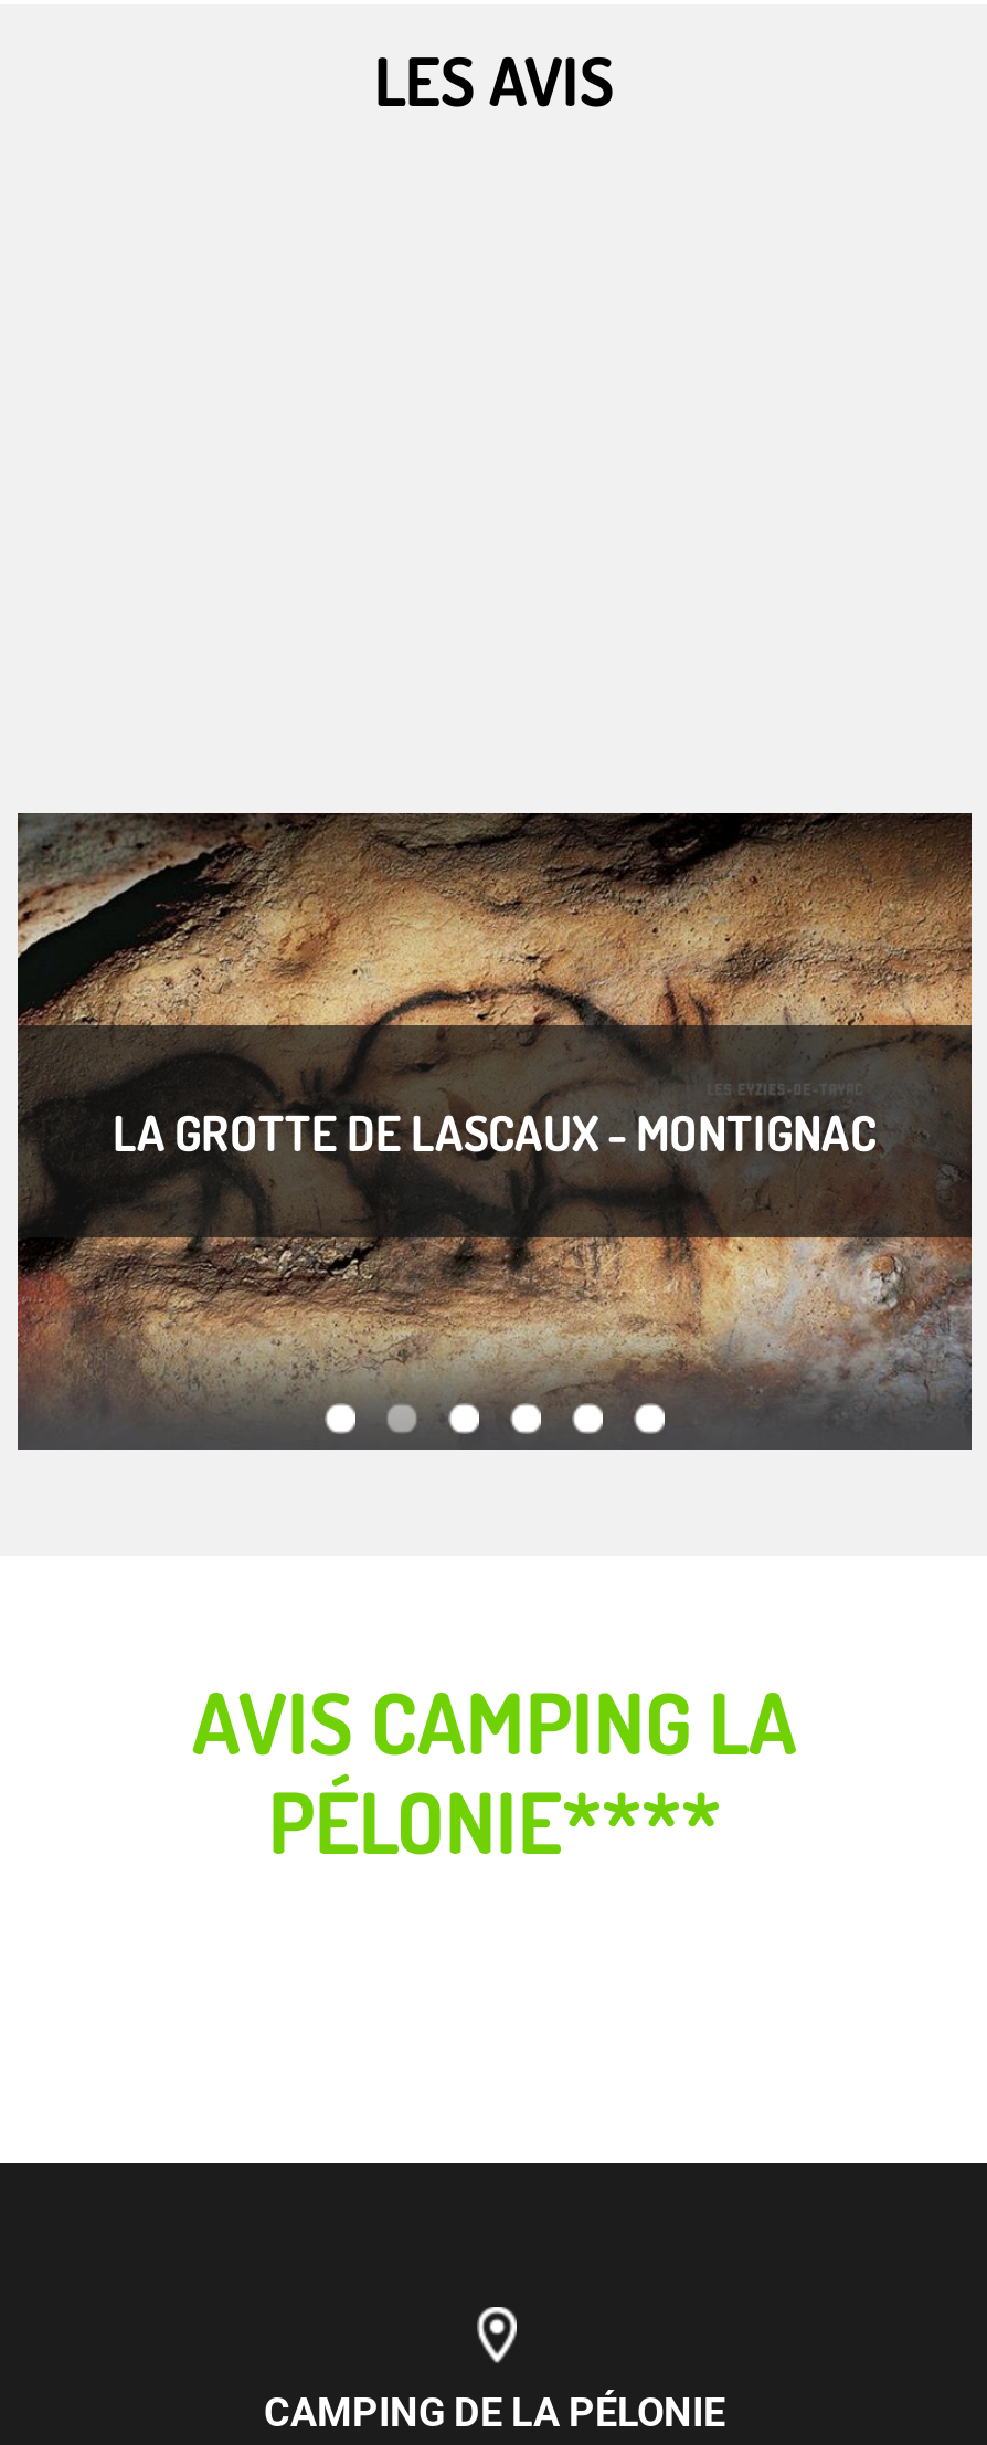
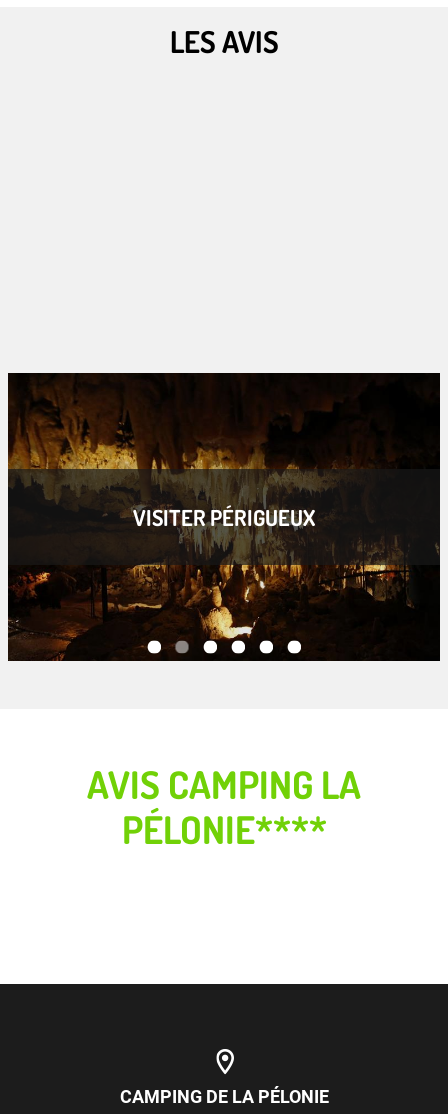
[15,813,974,1450] [image] | LA GROTTE DE LASCAUX - MONTIGNAC -> [7,374,441,661] [image] | VISITER PÉRIGUEUX

